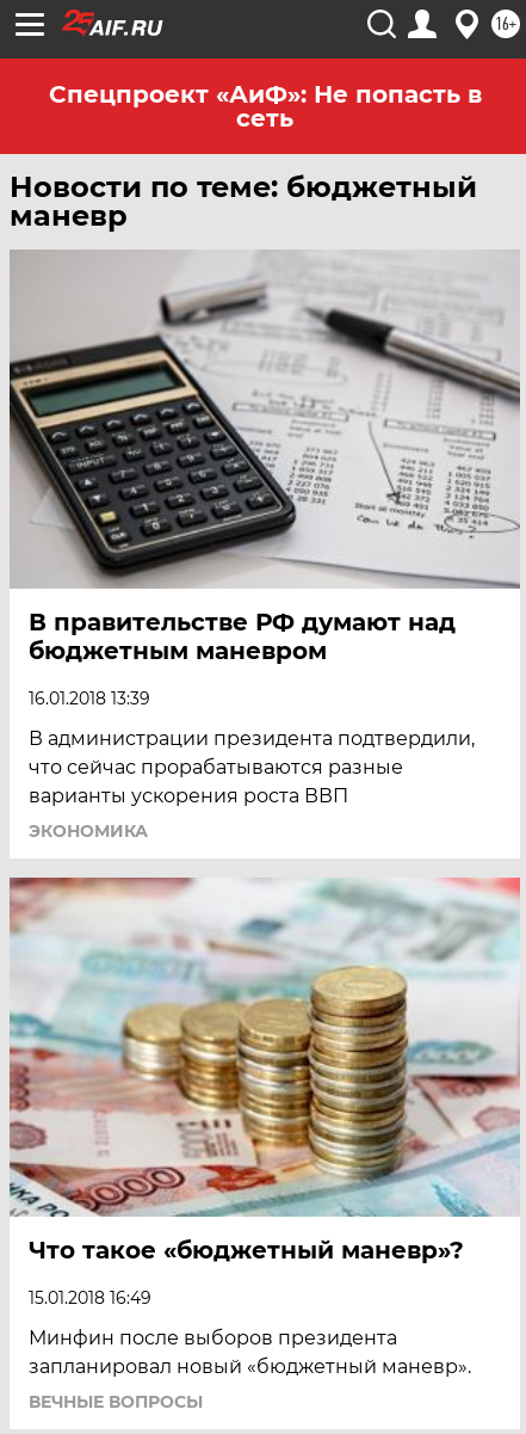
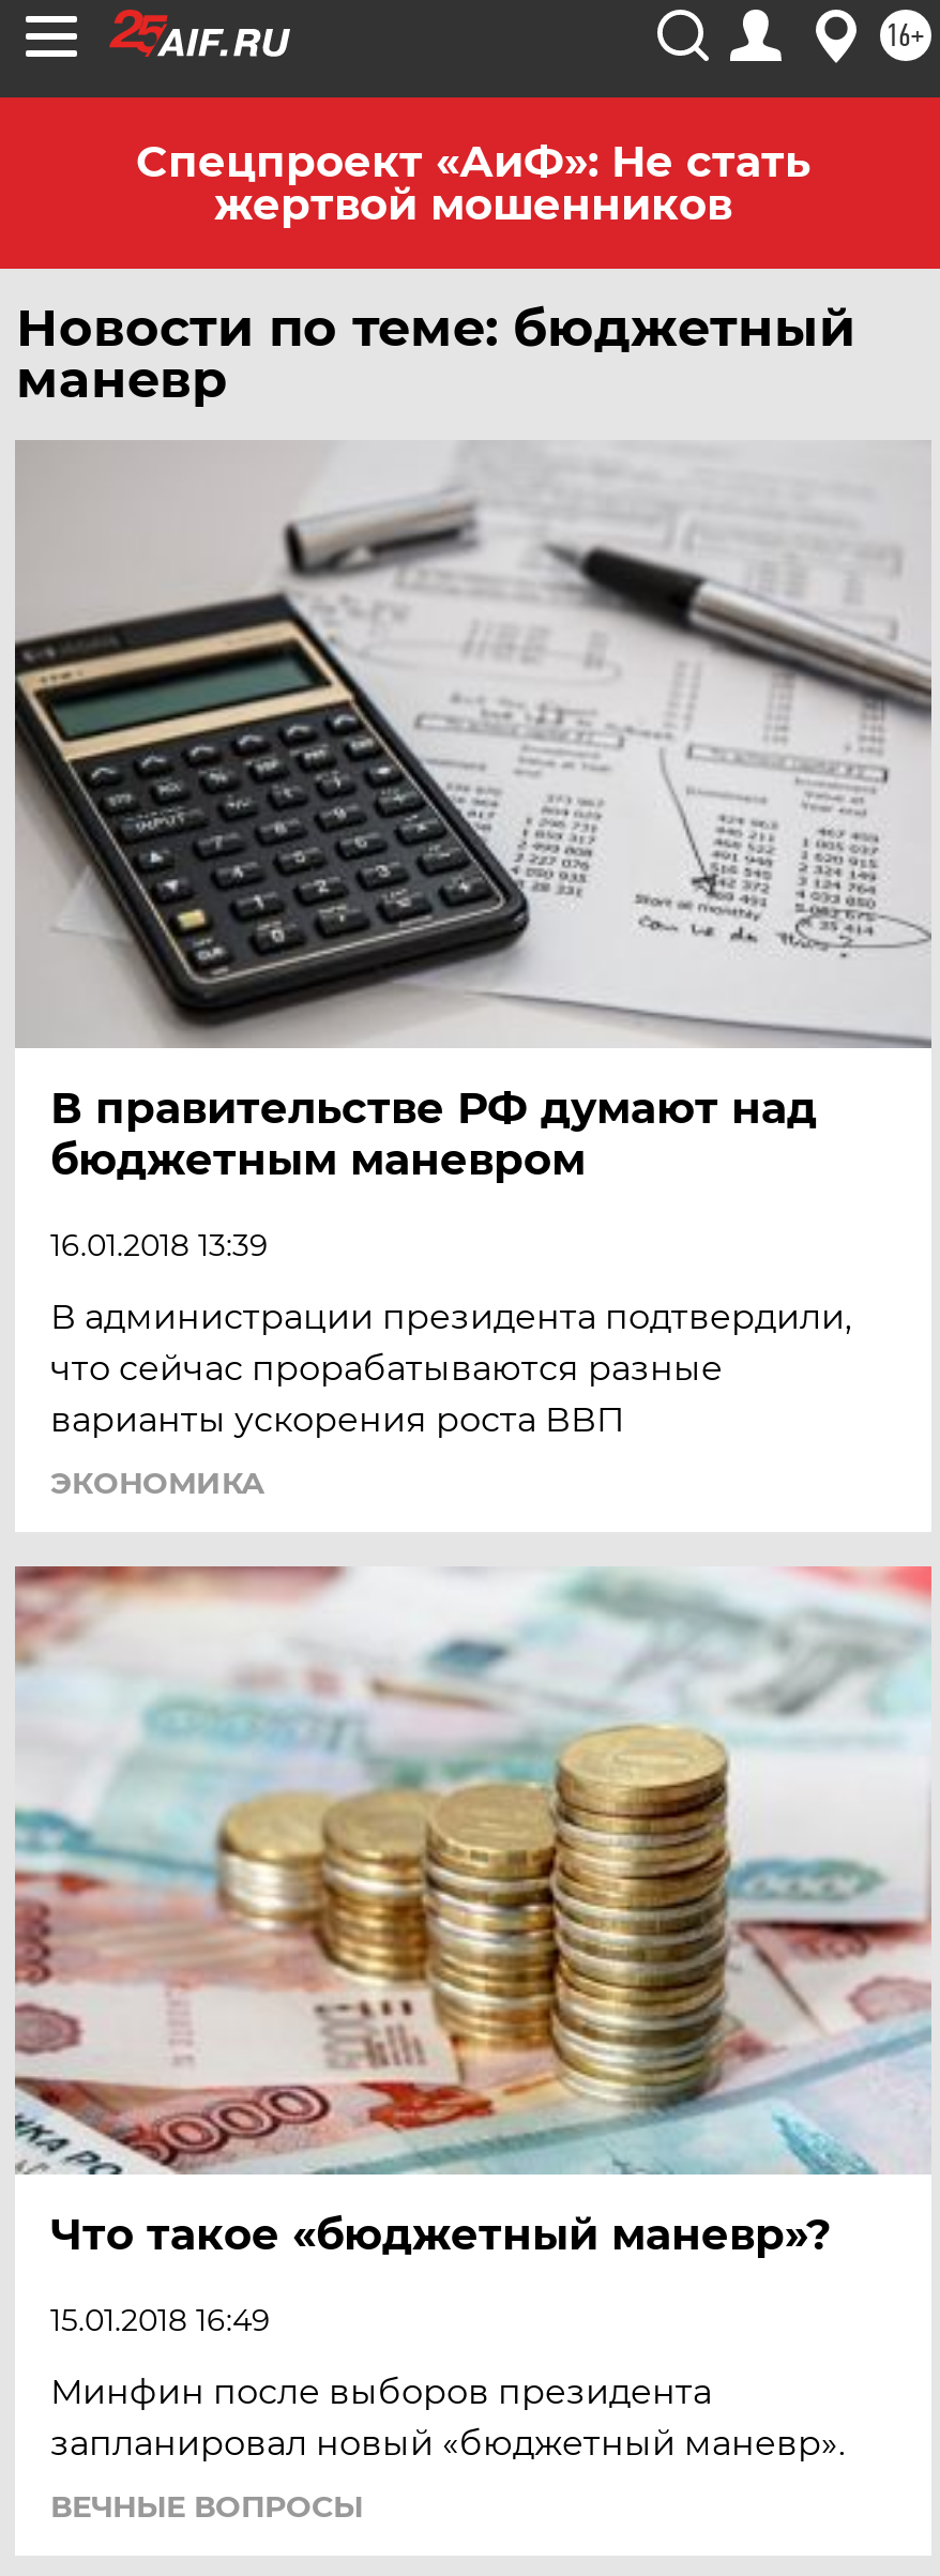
[48,80,481,133] Спецпроект «АиФ»: Не попасть в | сеть -> [136,136,810,230] Спецпроект «АиФ»: Не стать | жертвой мошенников

